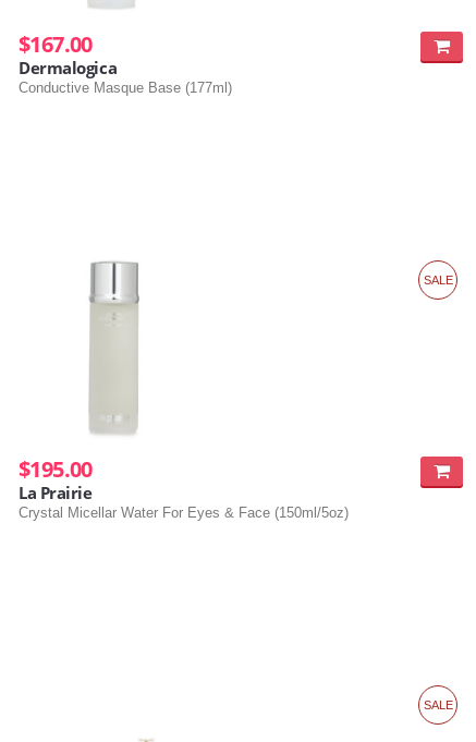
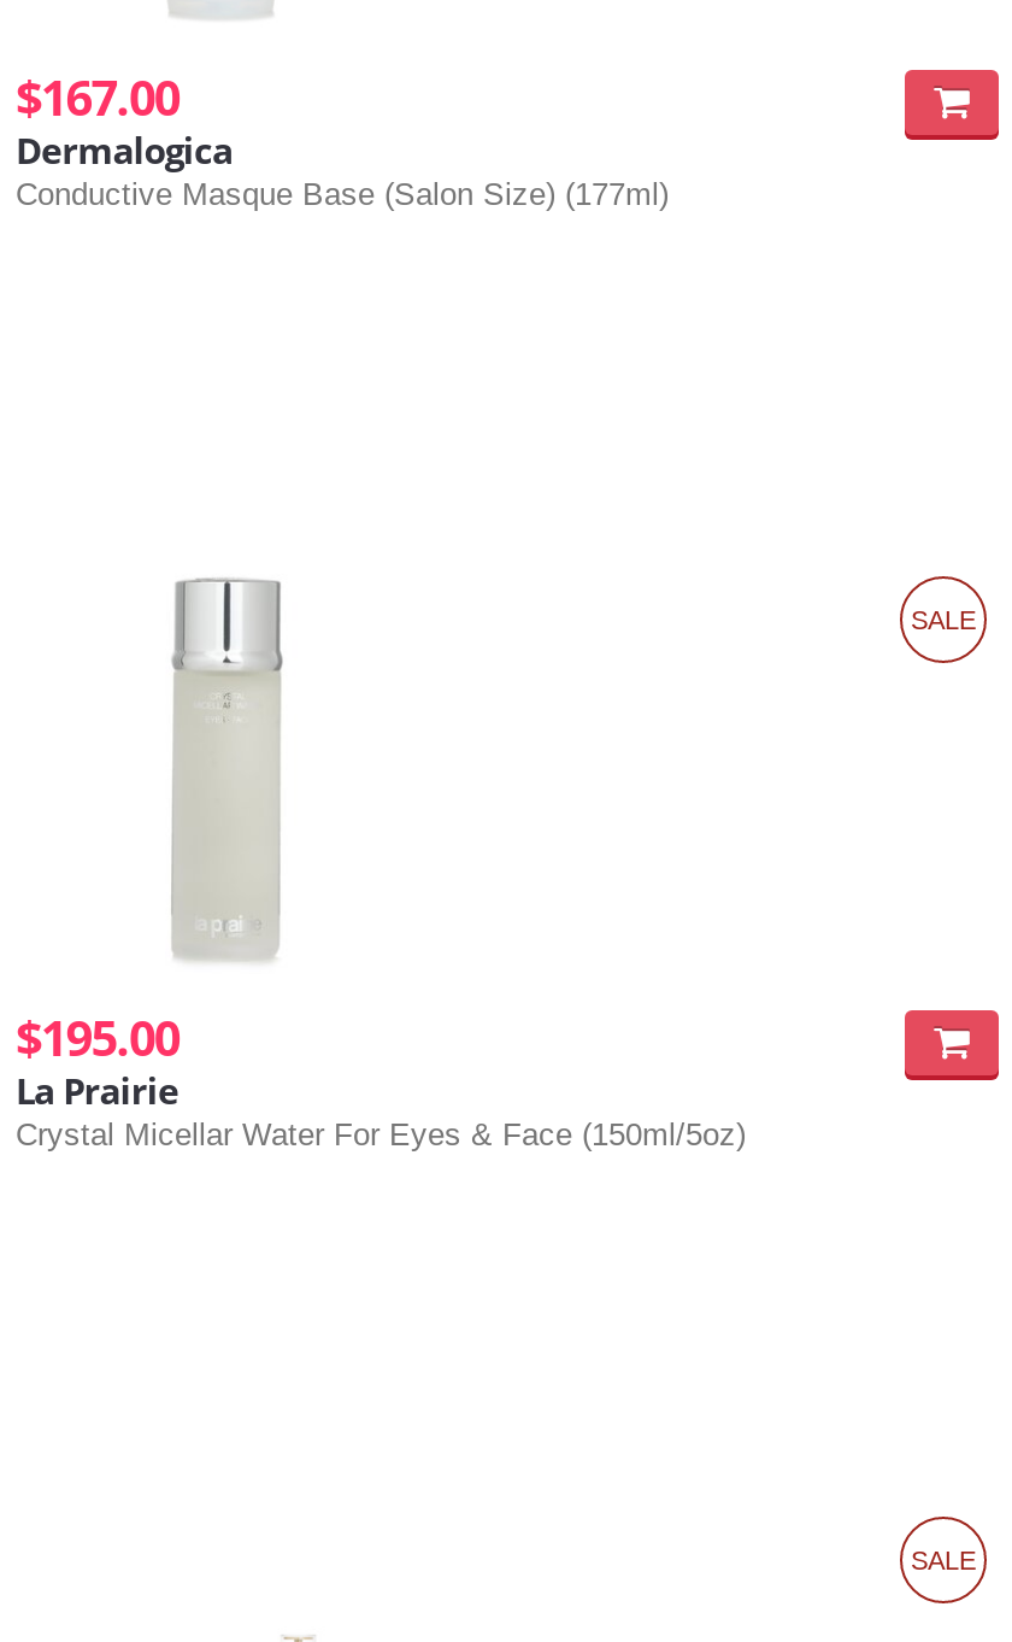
[19,80,232,96] Conductive Masque Base (177ml) -> [16,176,669,212] Conductive Masque Base (Salon Size) (177ml)

